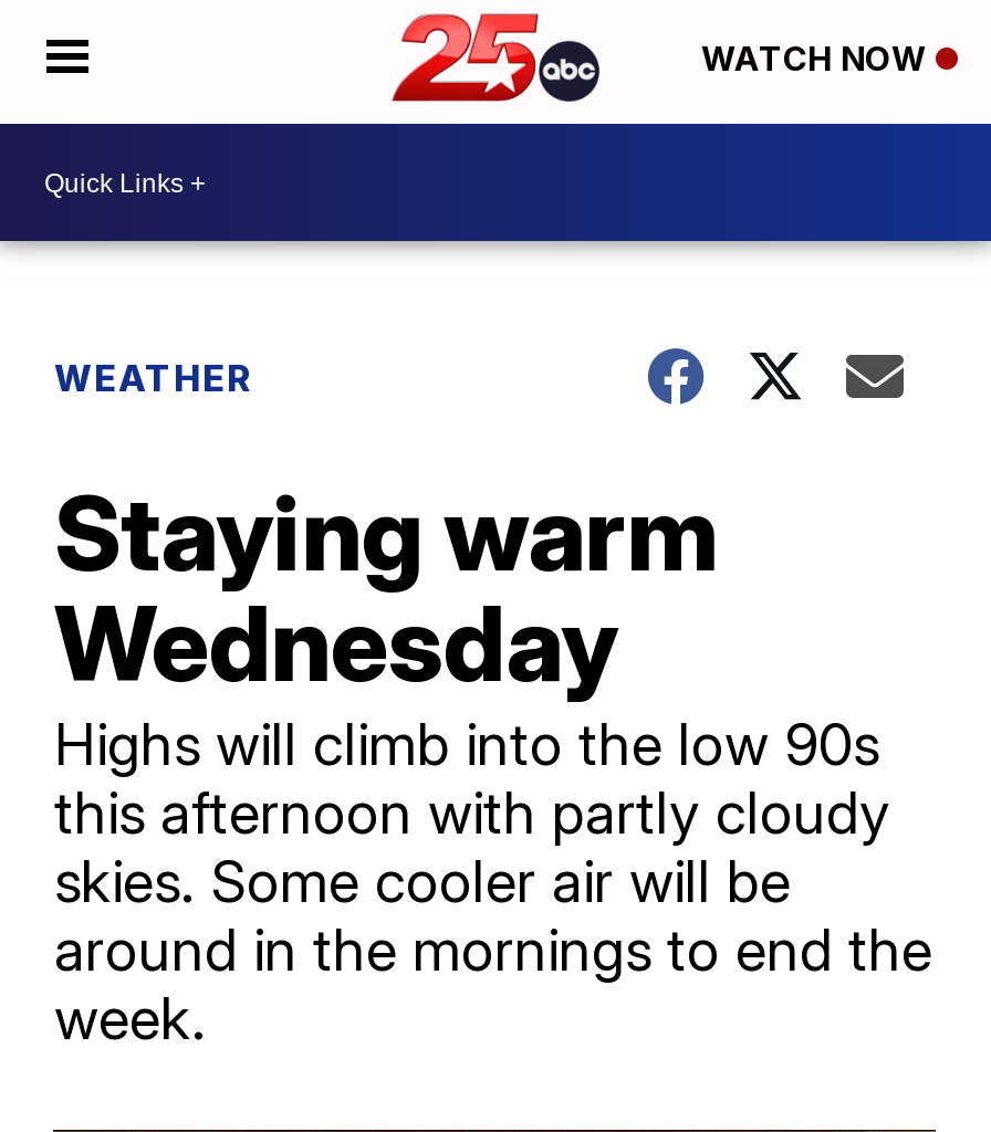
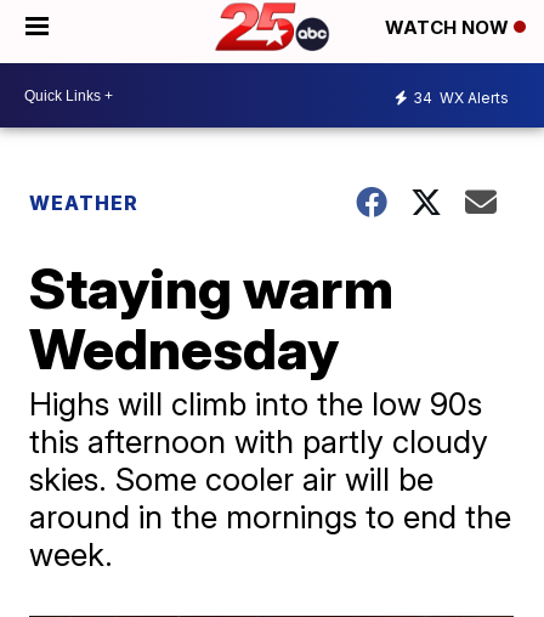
none -> [413,88,509,106] 34 WX Alerts

